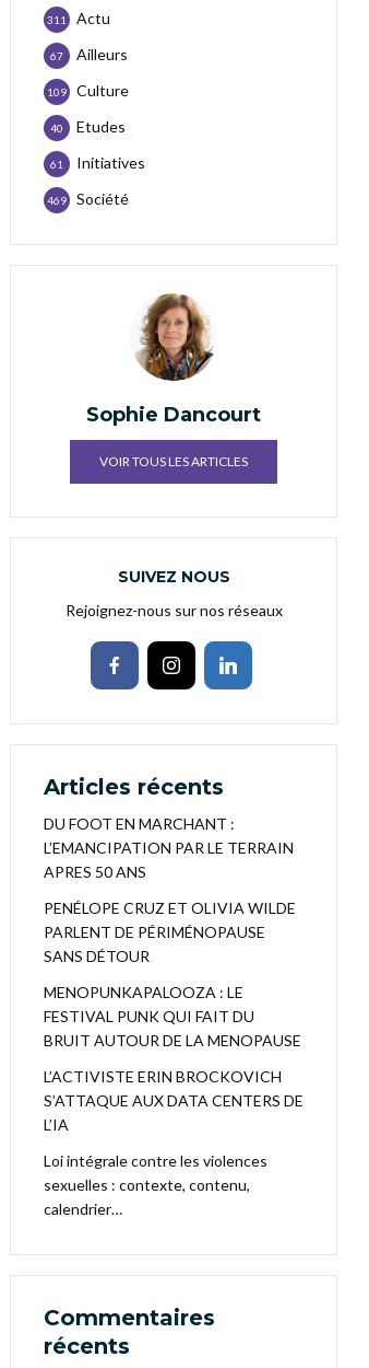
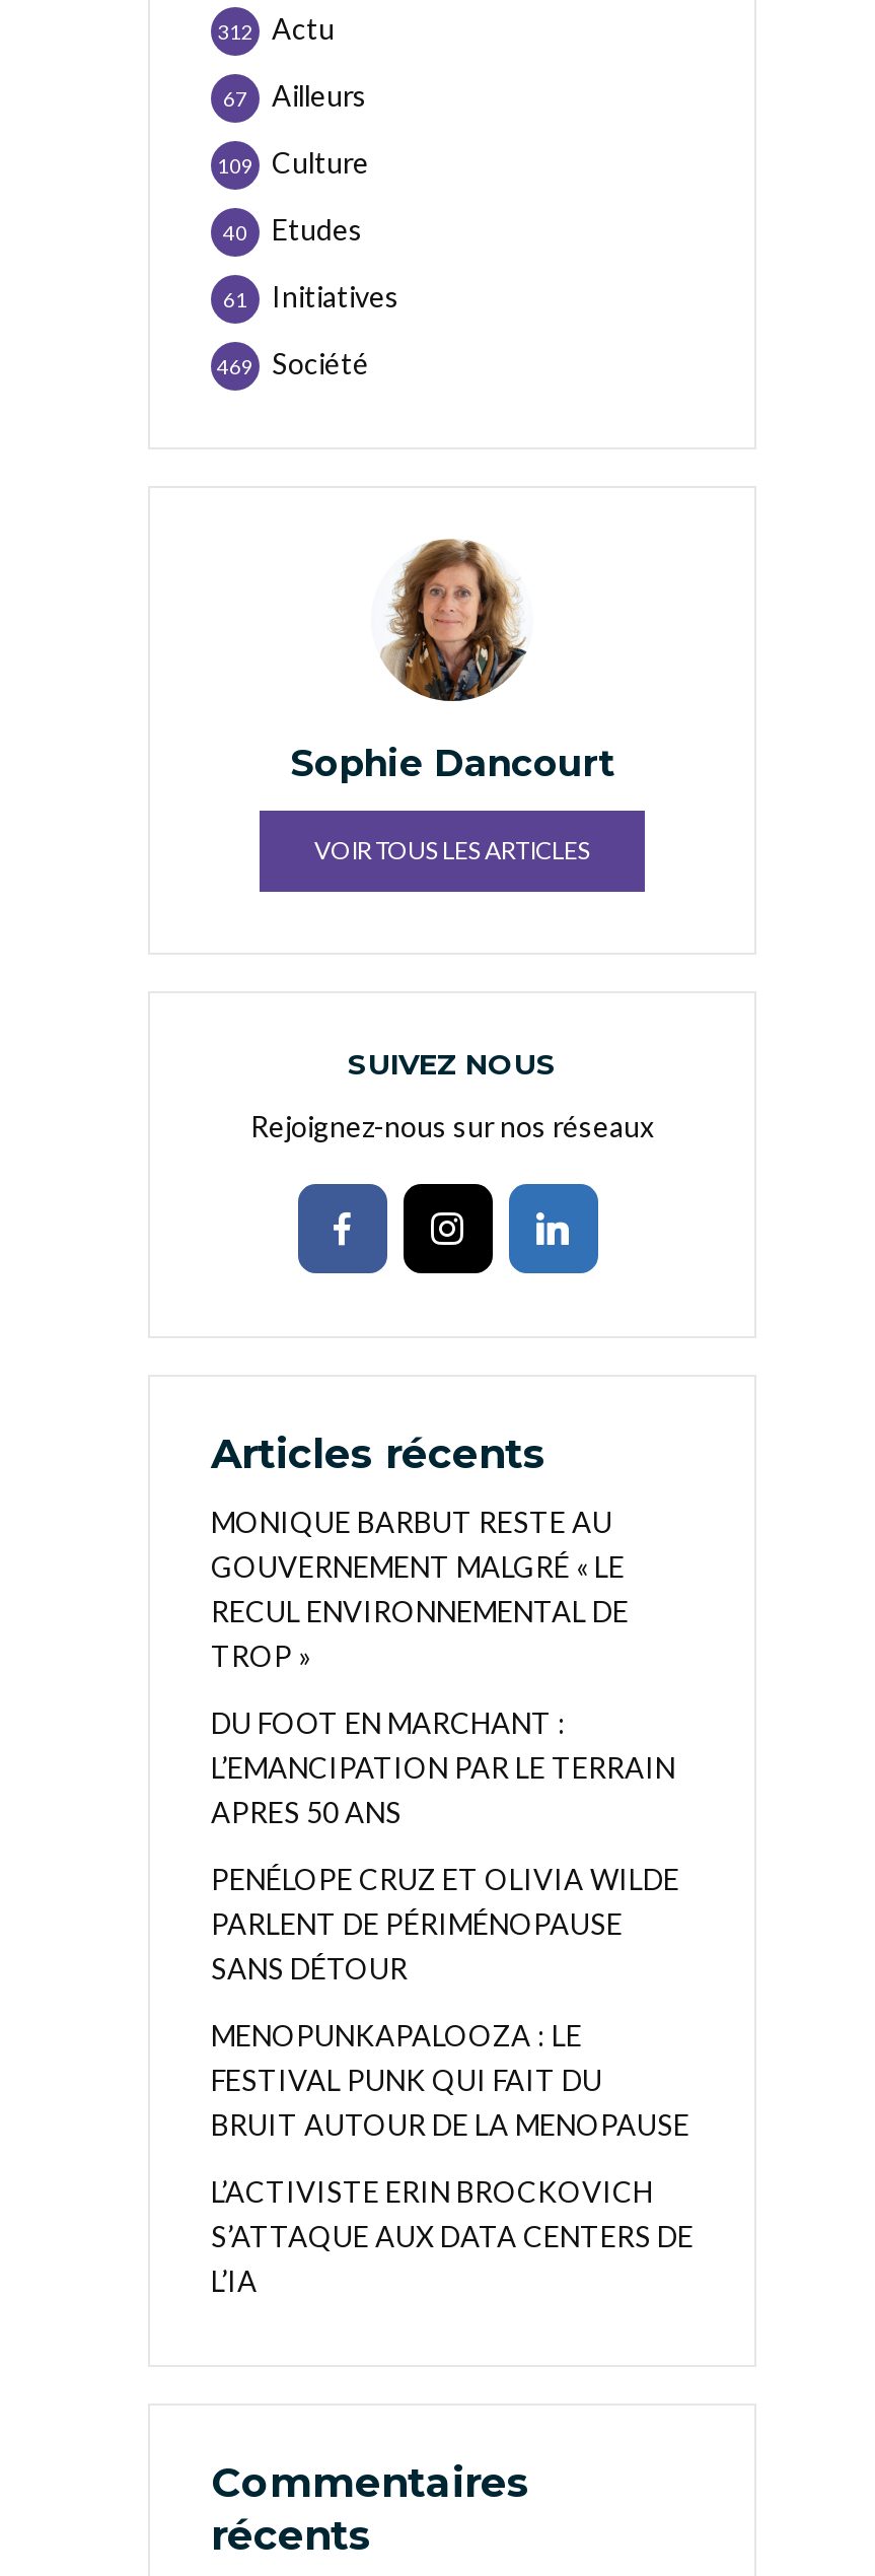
[47,9,110,27] 311 Actu -> [217,11,335,46] 312 Actu
none -> [211,1505,629,1673] MONIQUE BARBUT RESTE AU | GOUVERNEMENT MALGRÉ « LE | RECUL ENVIRONNEMENTAL DE | TROP »
moved [44,814,303,1134] -> [211,1705,694,2298]: DU FOOT EN MARCHANT : | L’EMANCIPATION PAR LE TERRAIN | APRES 50 ANS | ... | S’ATTAQUE AUX DATA CENTERS DE | L’IA
[44,1151,267,1218] Loi intégrale contre les violences | sexuelles : contexte, contenu, | calendrier… -> none

